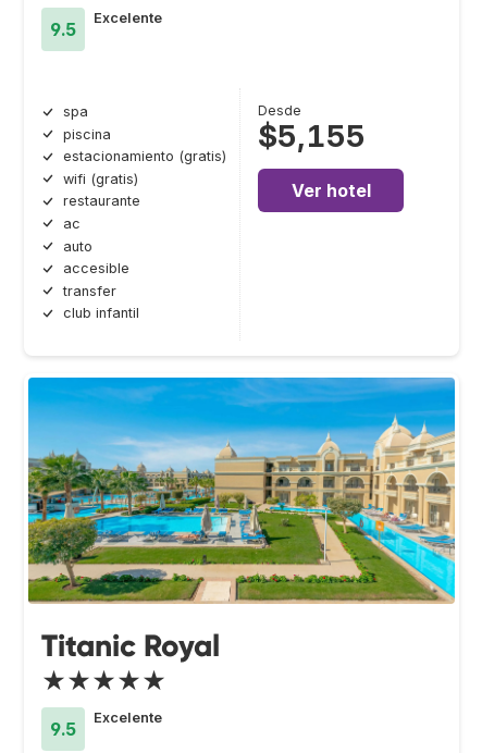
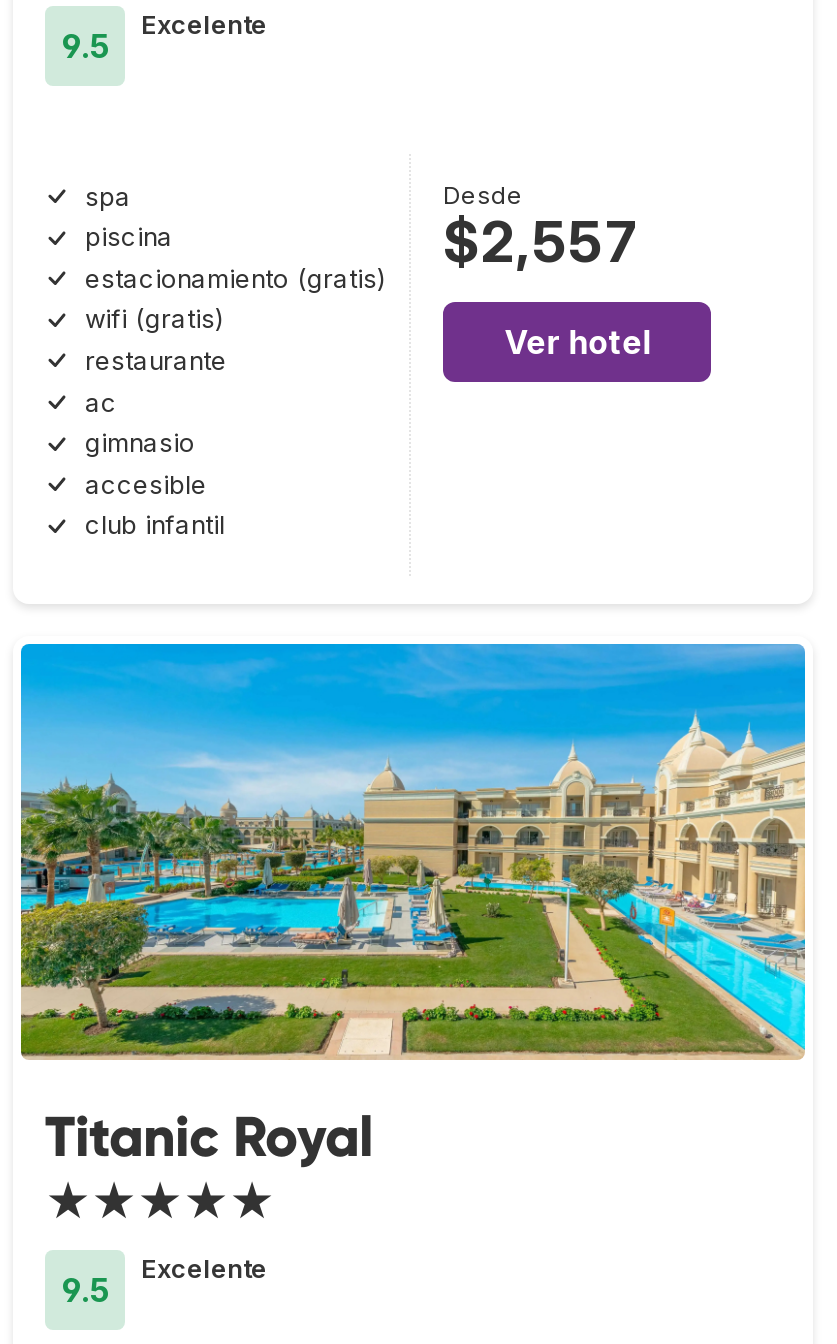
[258,118,366,155] $5,155 -> [443,207,639,275] $2,557
[63,238,92,254] auto -> [85,428,195,458] gimnasio
[63,283,116,299] transfer -> none

